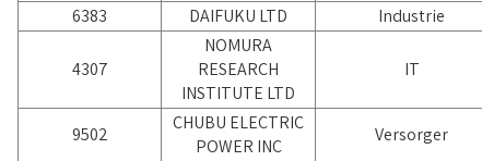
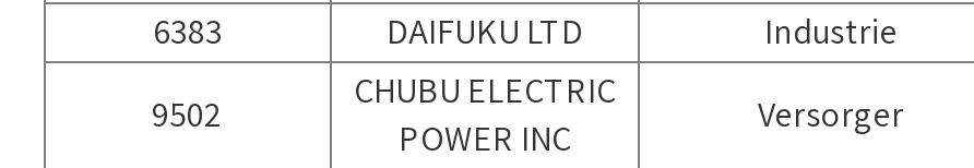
[181,34,295,104] NOMURA | RESEARCH | INSTITUTE LTD -> none
[72,58,108,81] 4307 -> none
[404,58,419,81] IT -> none

